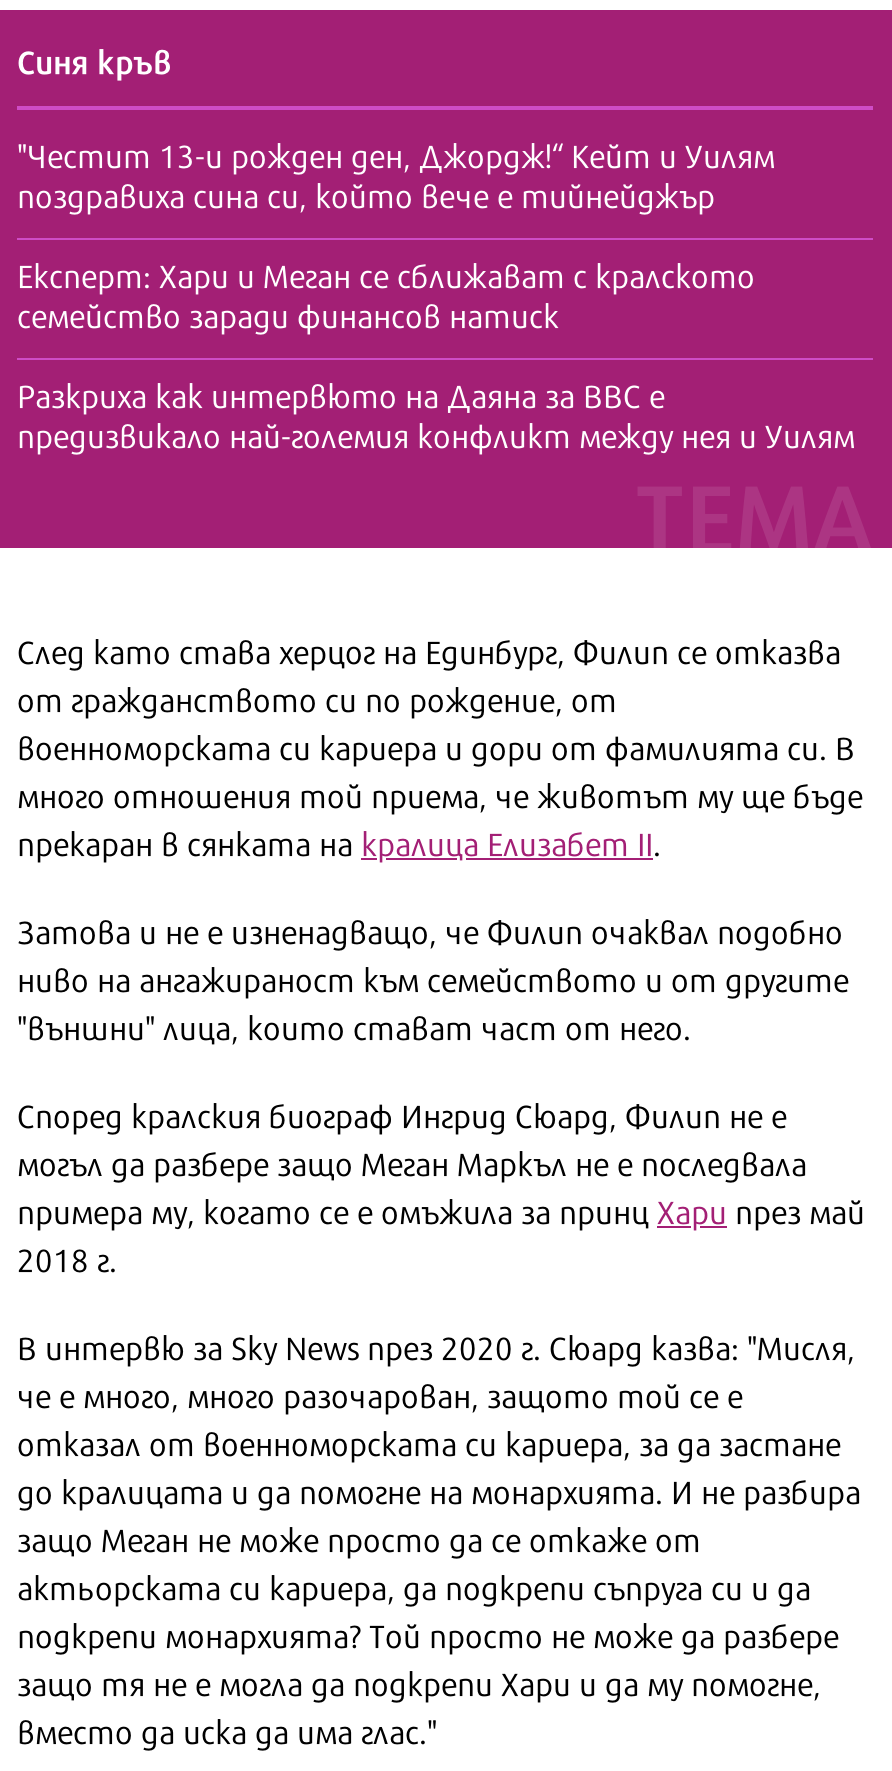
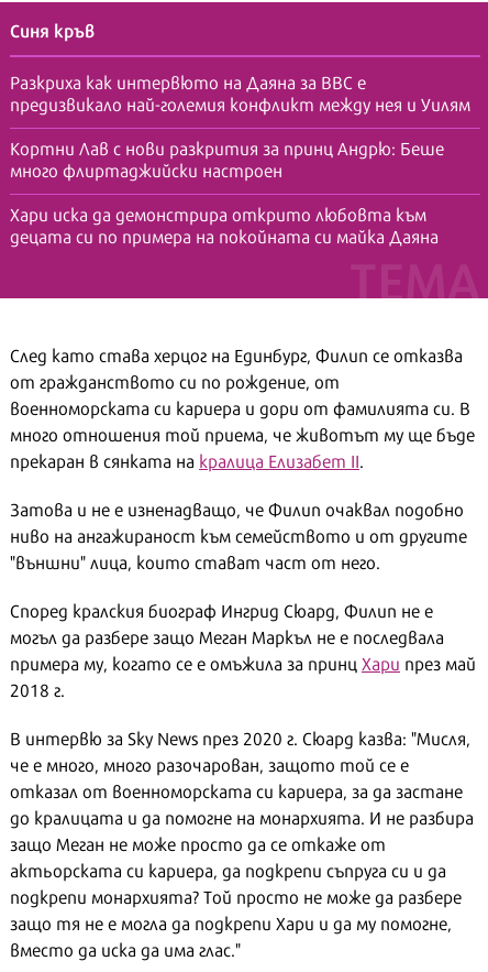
[17,130,775,338] "Честит 13-и рожден ден, Джордж!“ Кейт и Уилям | поздравиха сина си, който вече е тийнейджър | Експерт: Хари и Меган се сближават с кралското | семейство заради финансов натиск -> none
moved [17,370,855,458] -> [10,68,470,117]: Разкриха как интервюто на Даяна за BBC е | предизвикало най-големия конфликт между нея и Уилям
none -> [10,134,444,249] Кортни Лав с нови разкрития за принц Андрю: Беше | много флиртаджийски настроен | Хари иска да демонстрира открито любовта към | децата си по примера на покойната си майка Даяна

